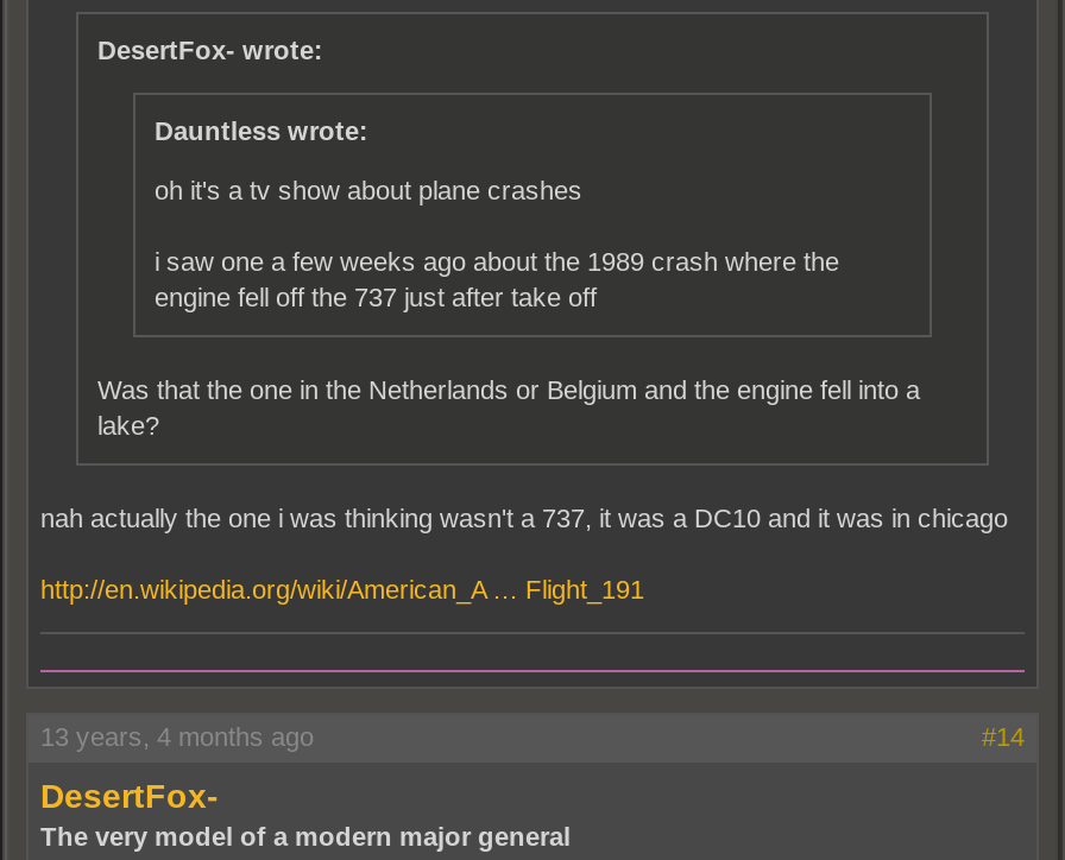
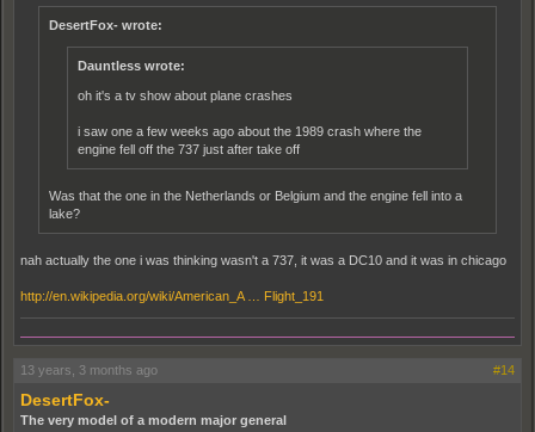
[40,723,314,752] 13 years, 4 months ago -> [20,363,158,378] 13 years, 3 months ago

